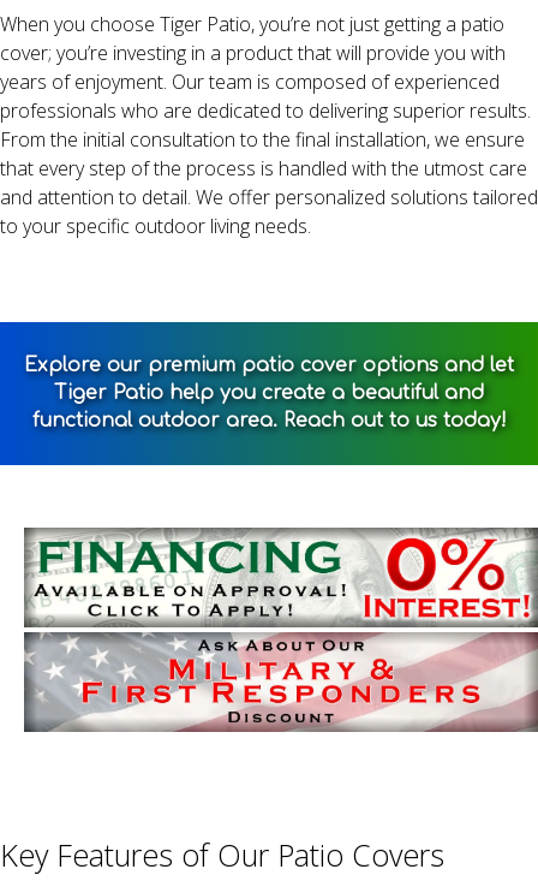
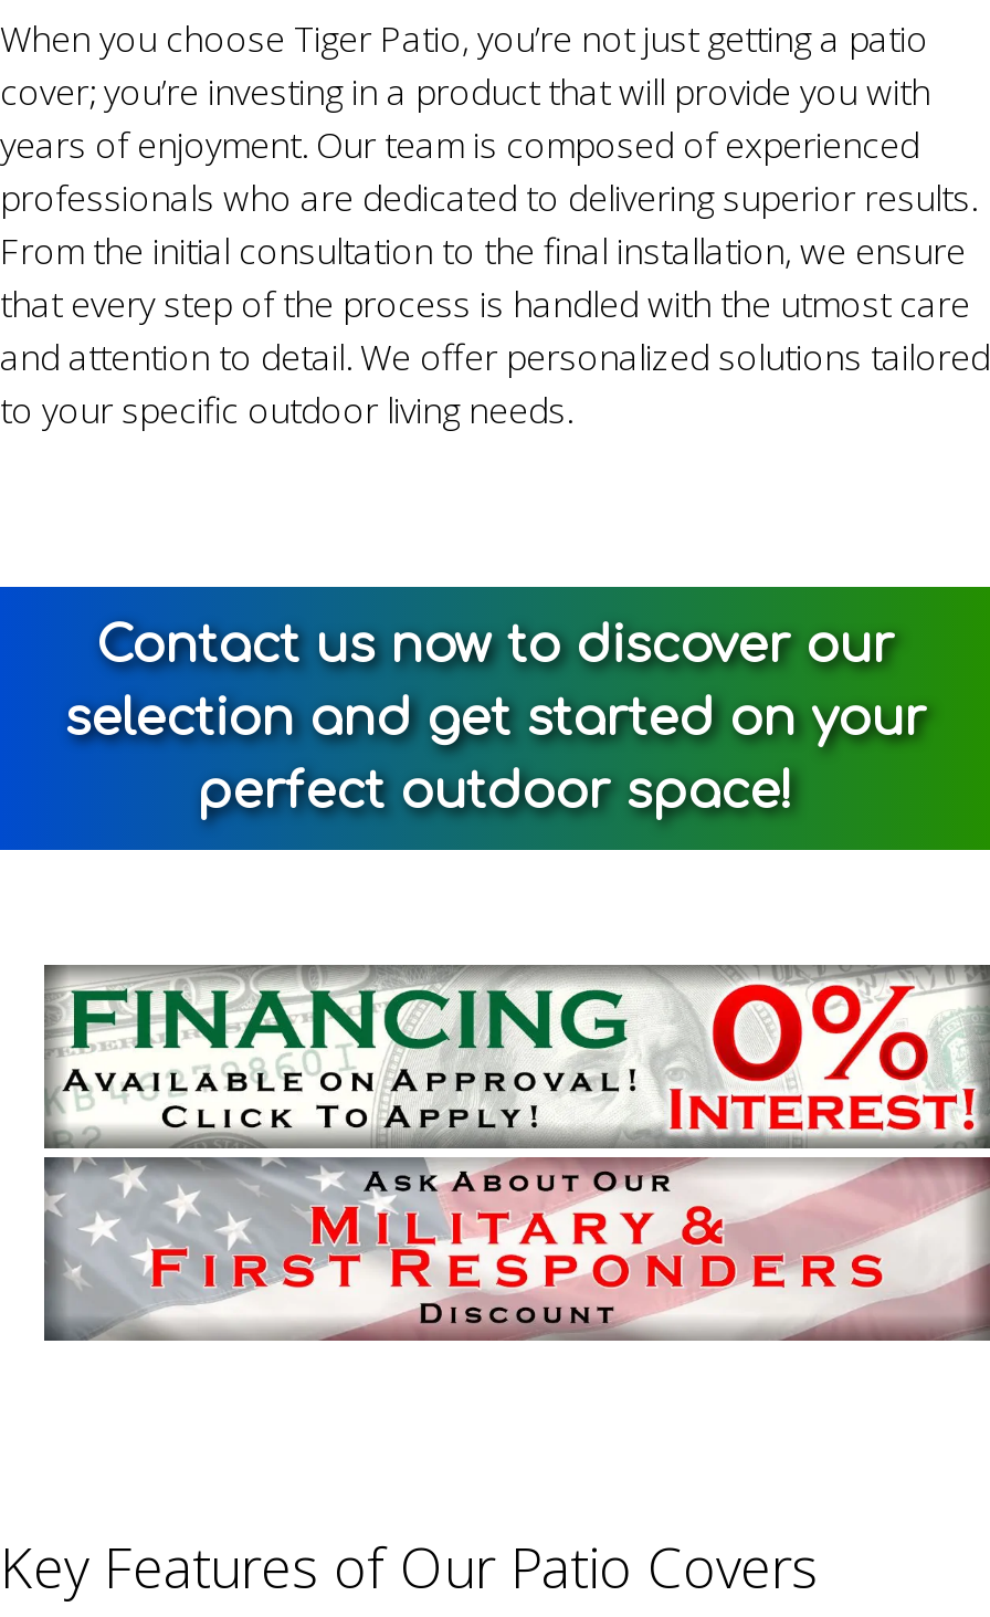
[24,355,514,431] Explore our premium patio cover options and let | Tiger Patio help you create a beautiful and | functional outdoor area. Reach out to us today! -> [64,618,926,819] Contact us now to discover our | selection and get started on your | perfect outdoor space!

